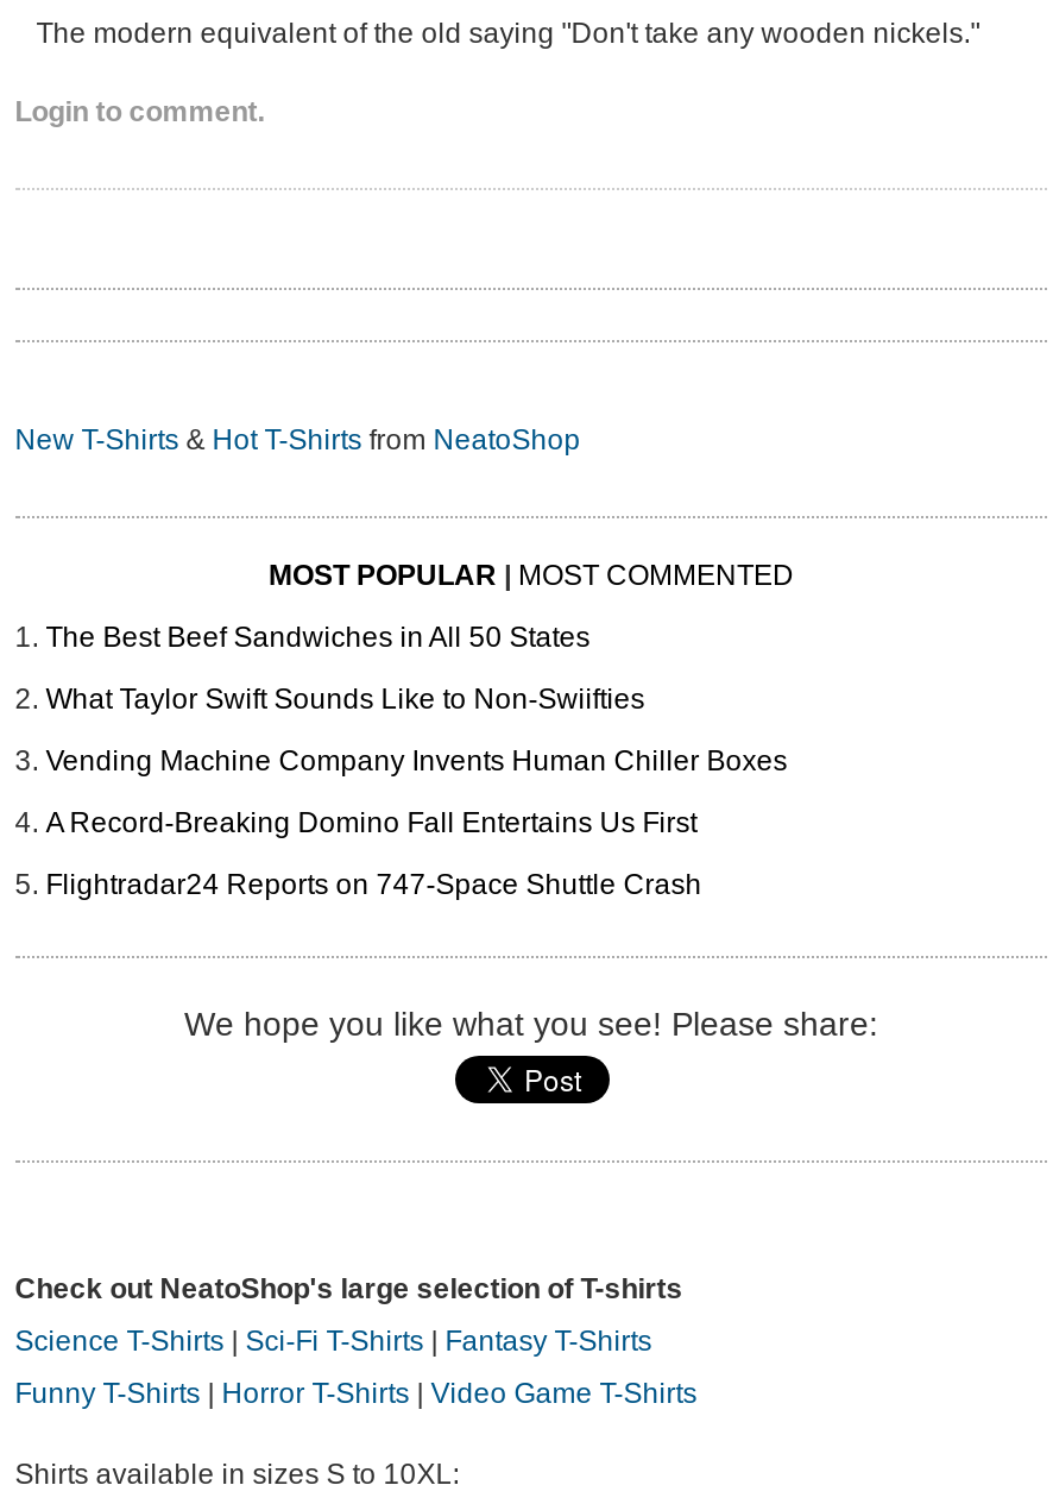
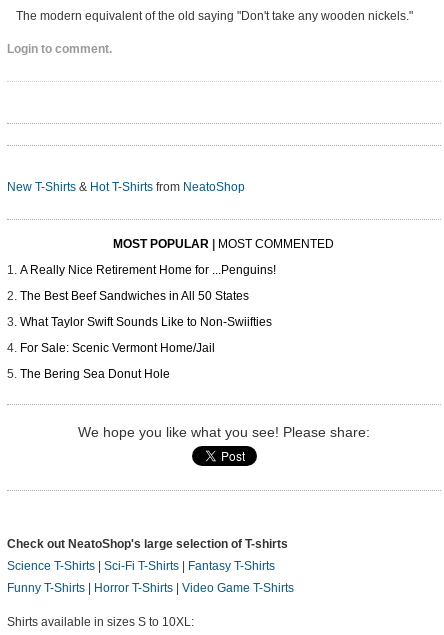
none -> [20,263,276,277] A Really Nice Retirement Home for ...Penguins!
moved [46,622,645,717] -> [20,289,272,329]: The Best Beef Sandwiches in All 50 States | What Taylor Swift Sounds Like to Non-Swiifties
[46,745,787,902] Vending Machine Company Invents Human Chiller Boxes | A Record-Breaking Domino Fall Entertains Us First | Flightradar24 Reports on 747-Space Shuttle Crash -> [20,341,215,381] For Sale: Scenic Vermont Home/Jail | The Bering Sea Donut Hole

